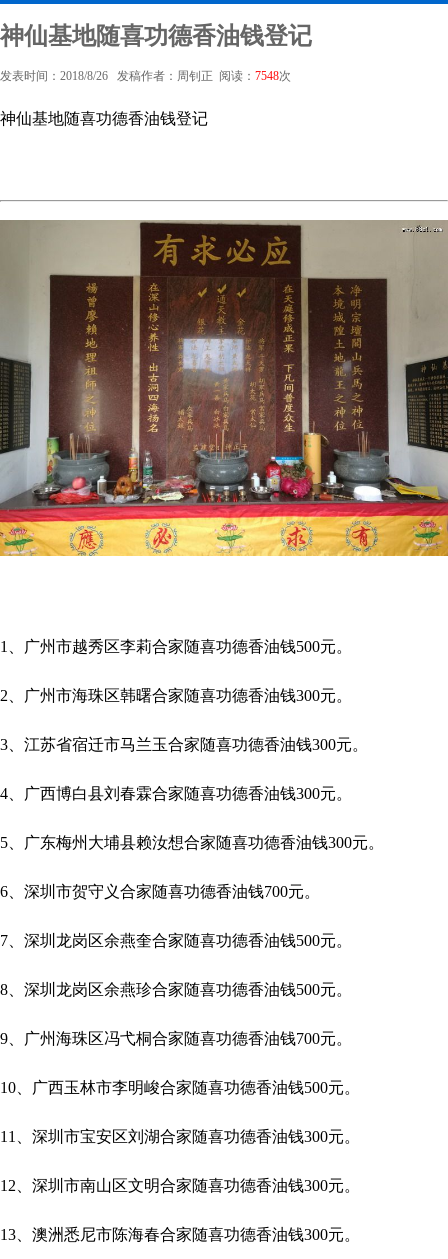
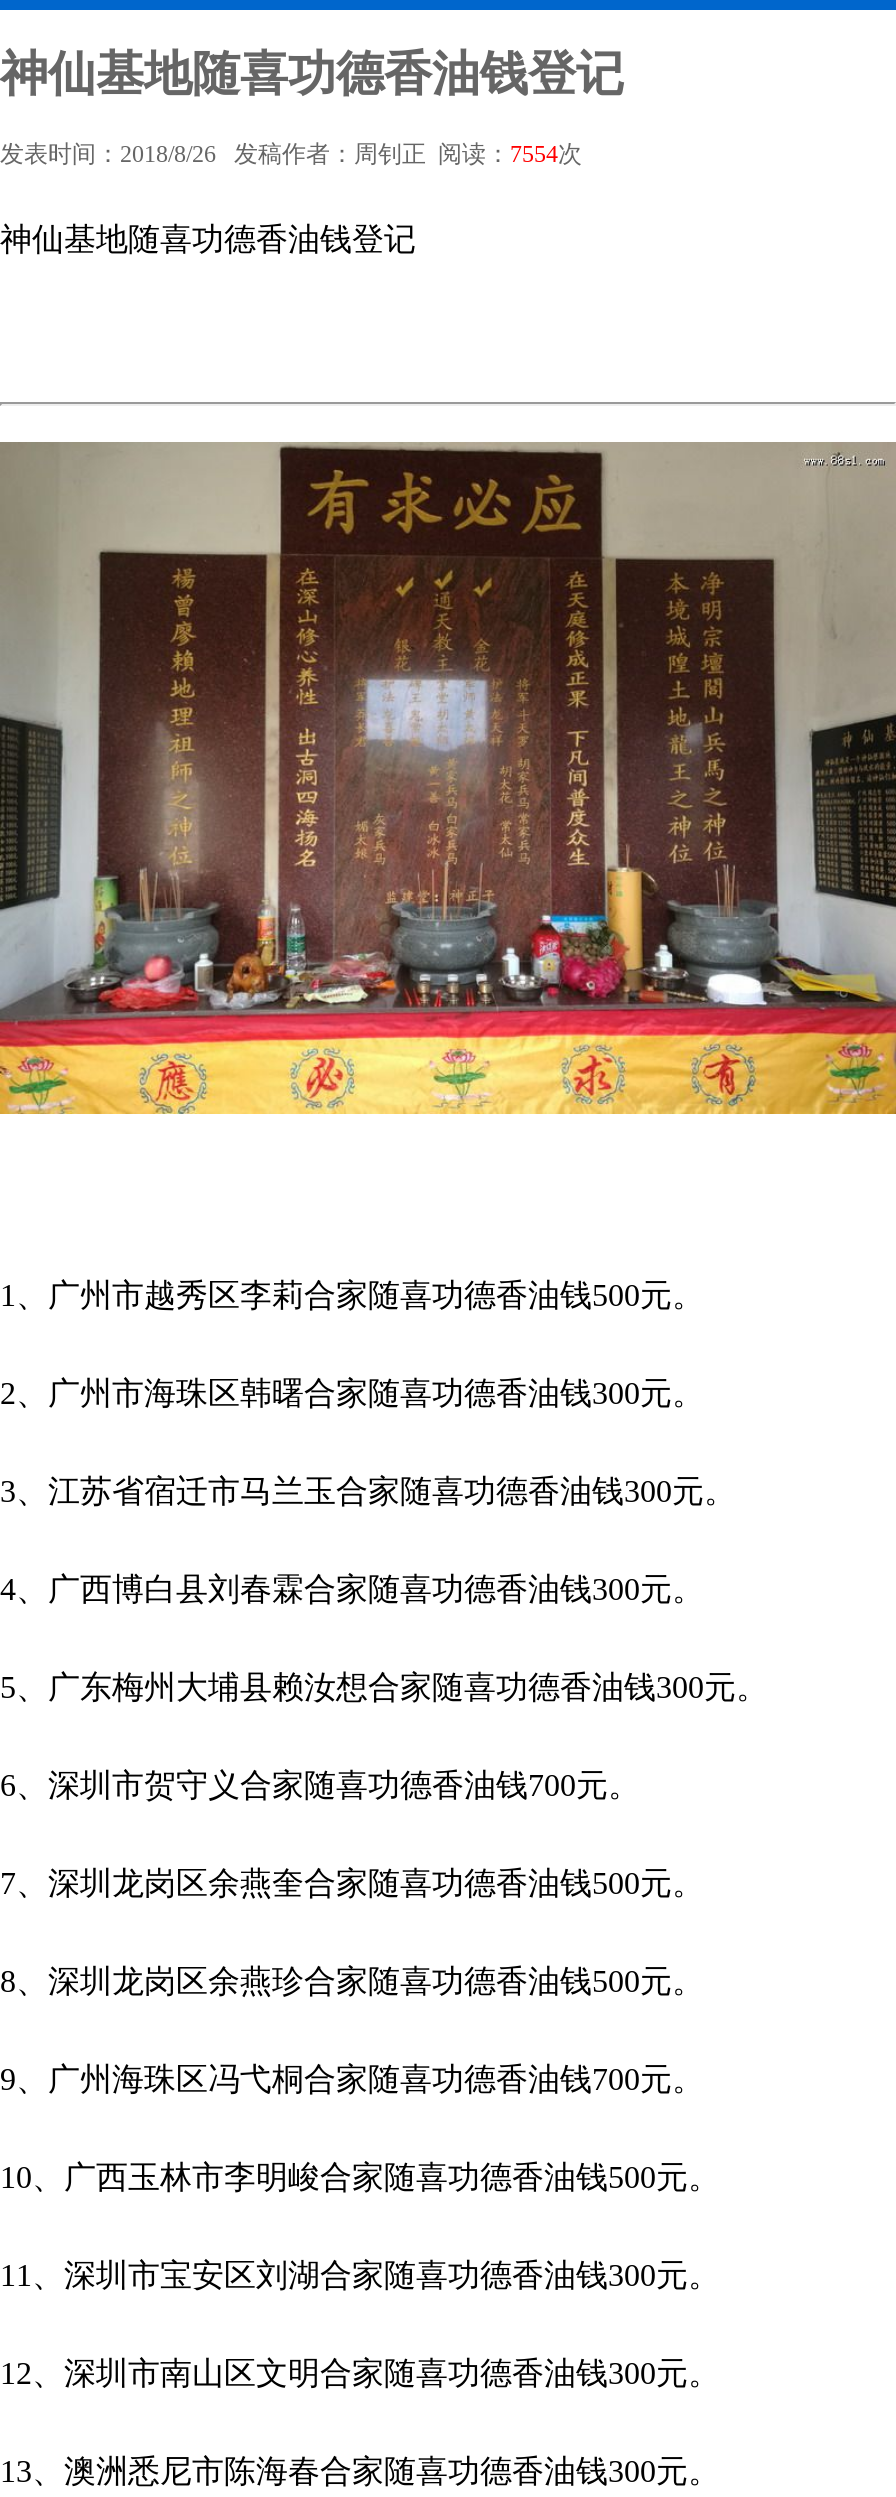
[0,69,291,83] 发表时间：2018/8/26 发稿作者：周钊正 阅读：7548次 -> [0,140,582,168] 发表时间：2018/8/26 发稿作者：周钊正 阅读：7554次

